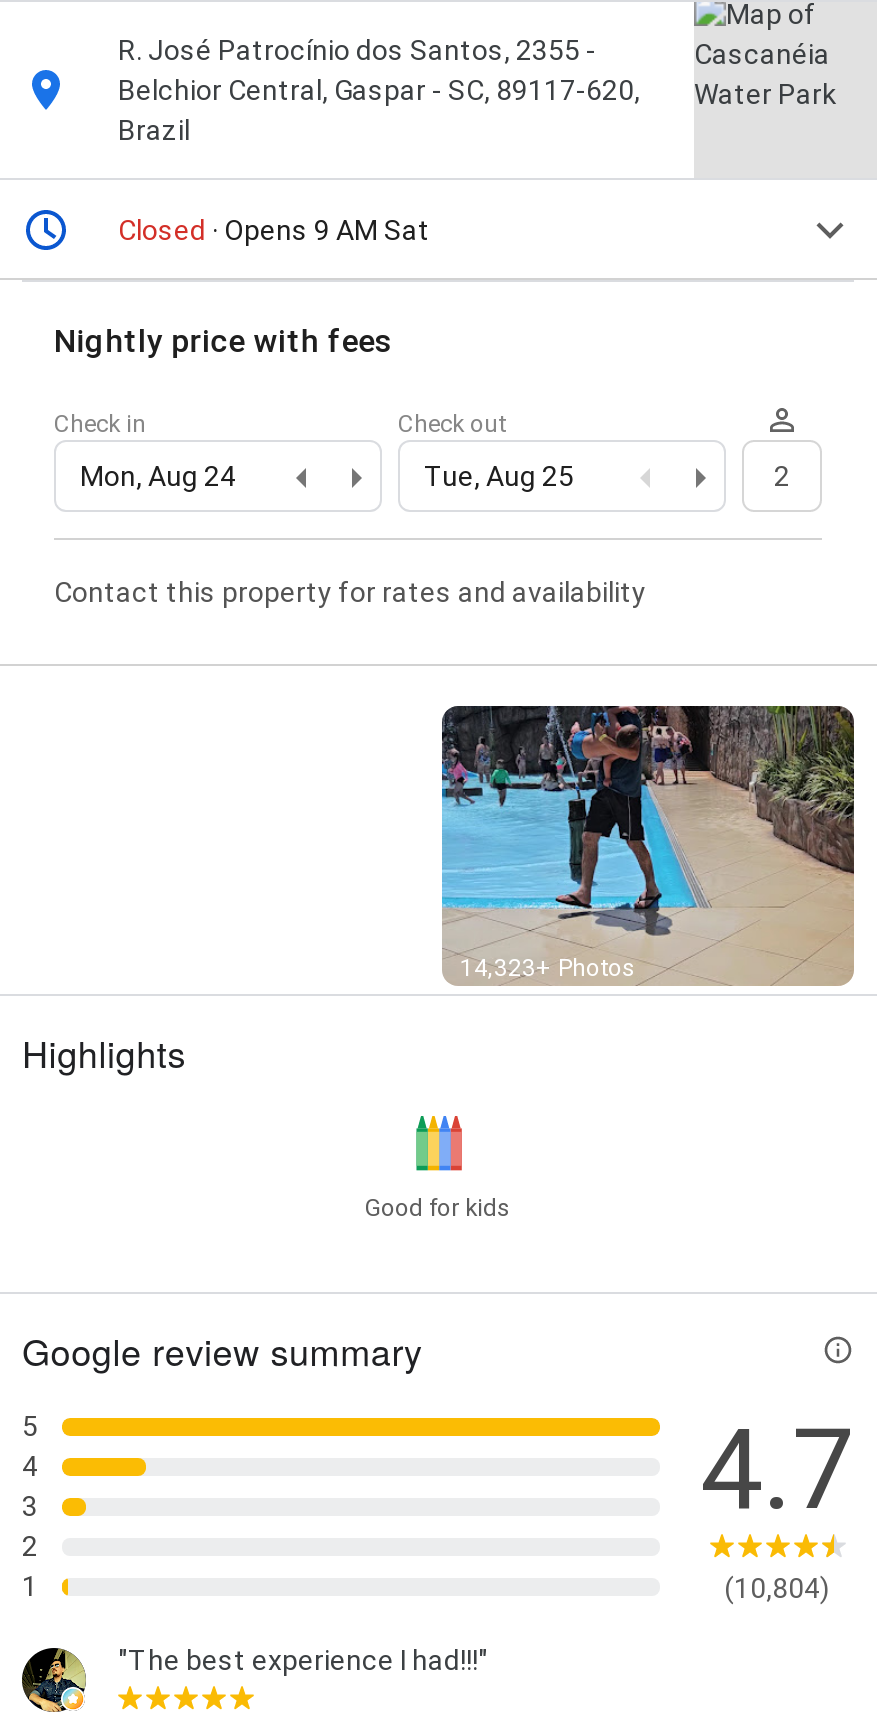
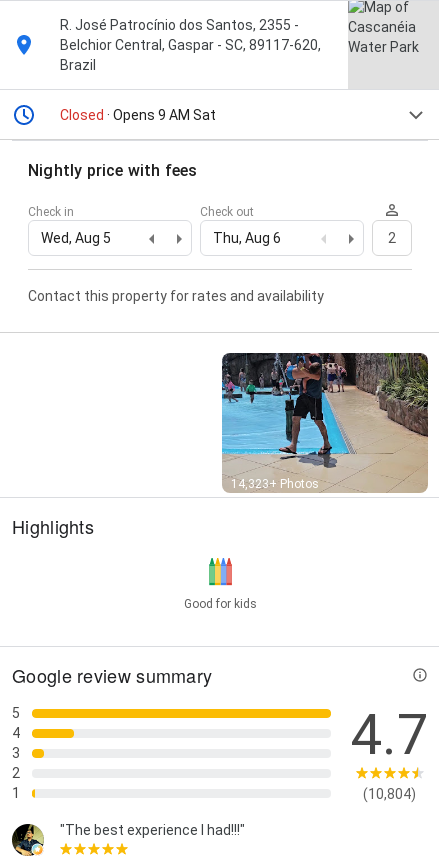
[80,460,236,492] Mon, Aug 24 -> [41,230,111,246] Wed, Aug 5
[424,460,574,492] Tue, Aug 25 -> [213,230,281,246] Thu, Aug 6

